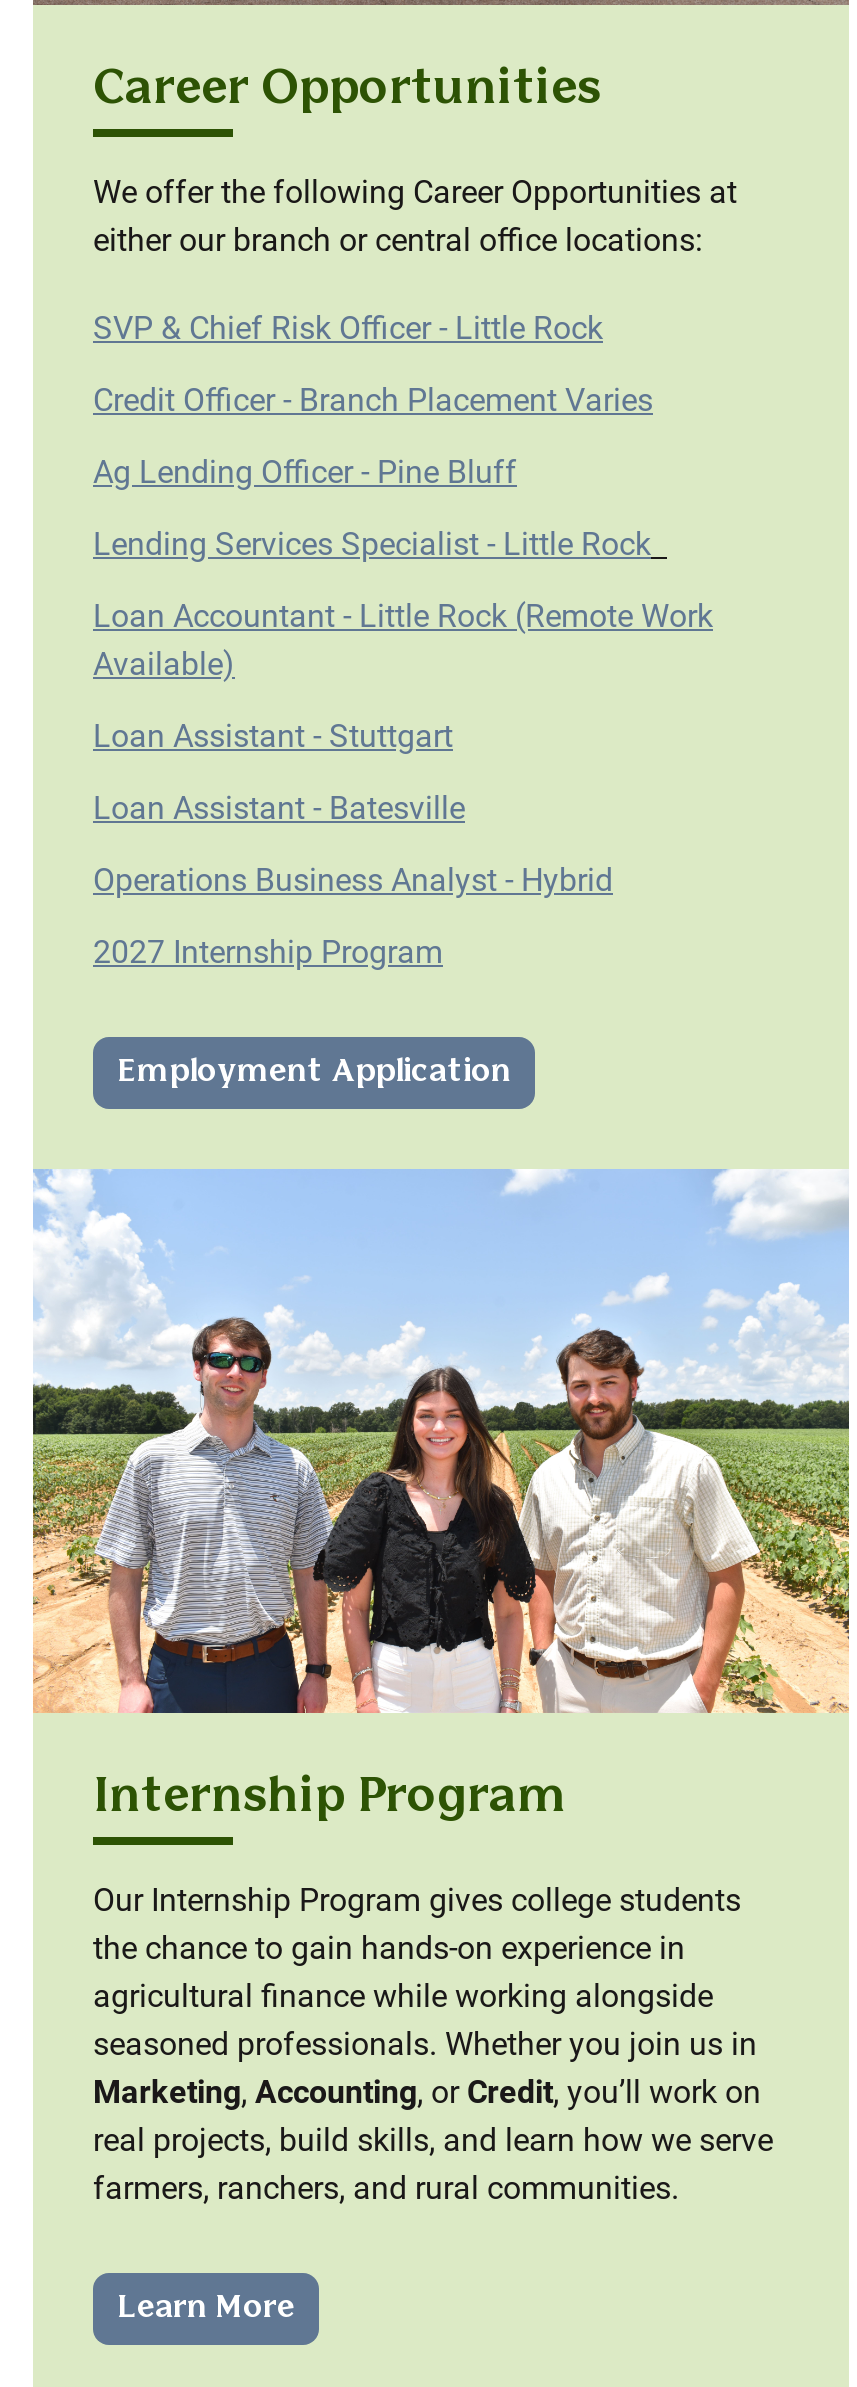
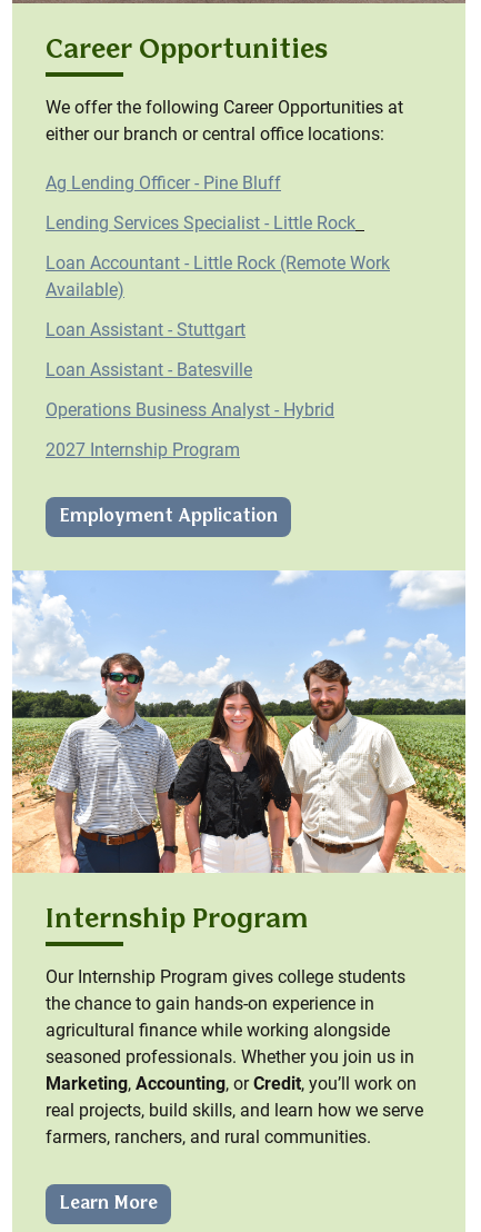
[93,310,653,420] SVP & Chief Risk Officer - Little Rock | Credit Officer - Branch Placement Varies -> none

